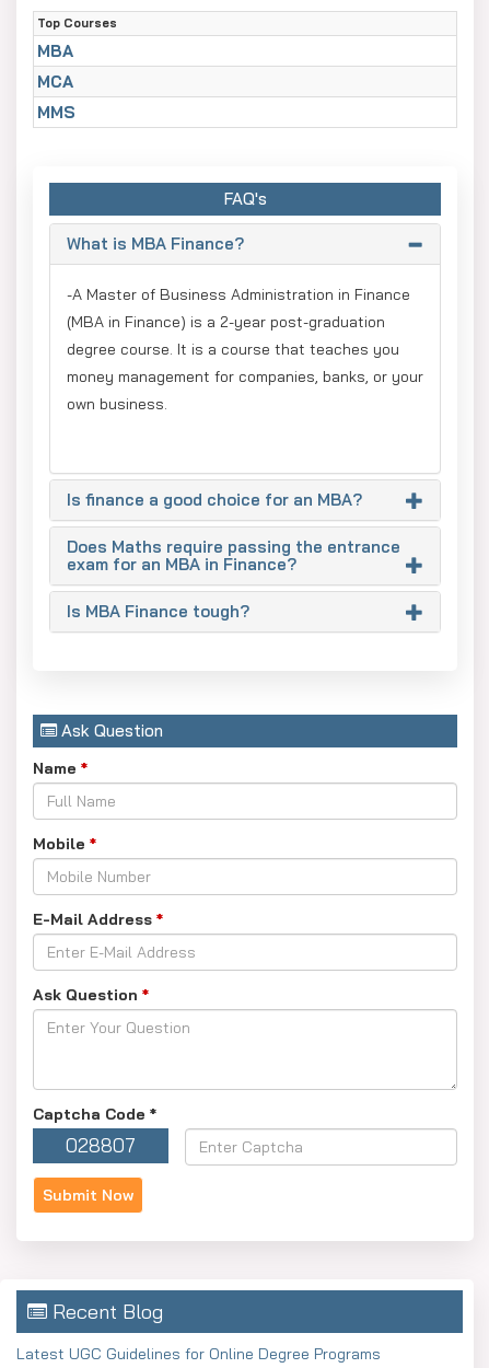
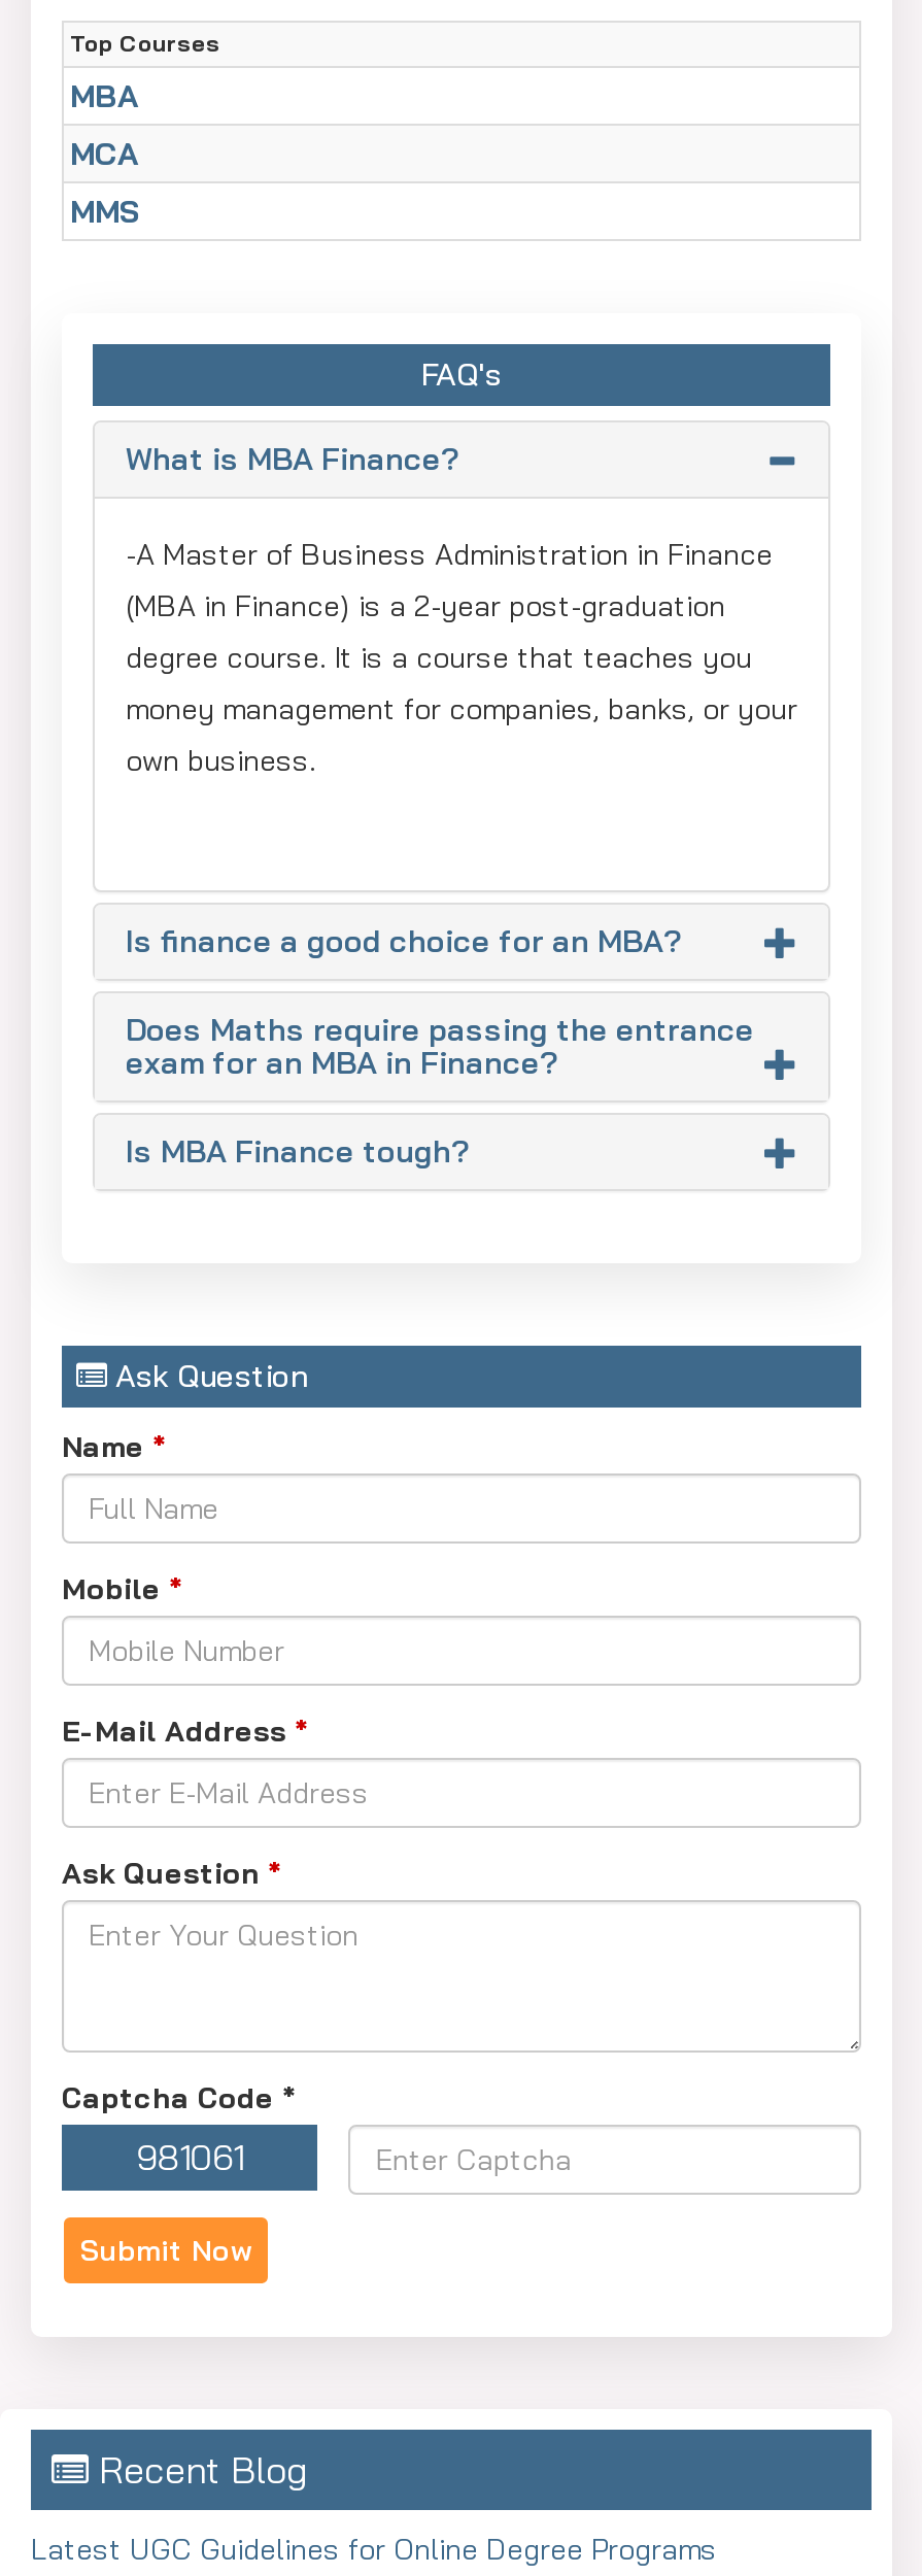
[66,1134,136,1157] 028807 -> [136,2135,244,2178] 981061

